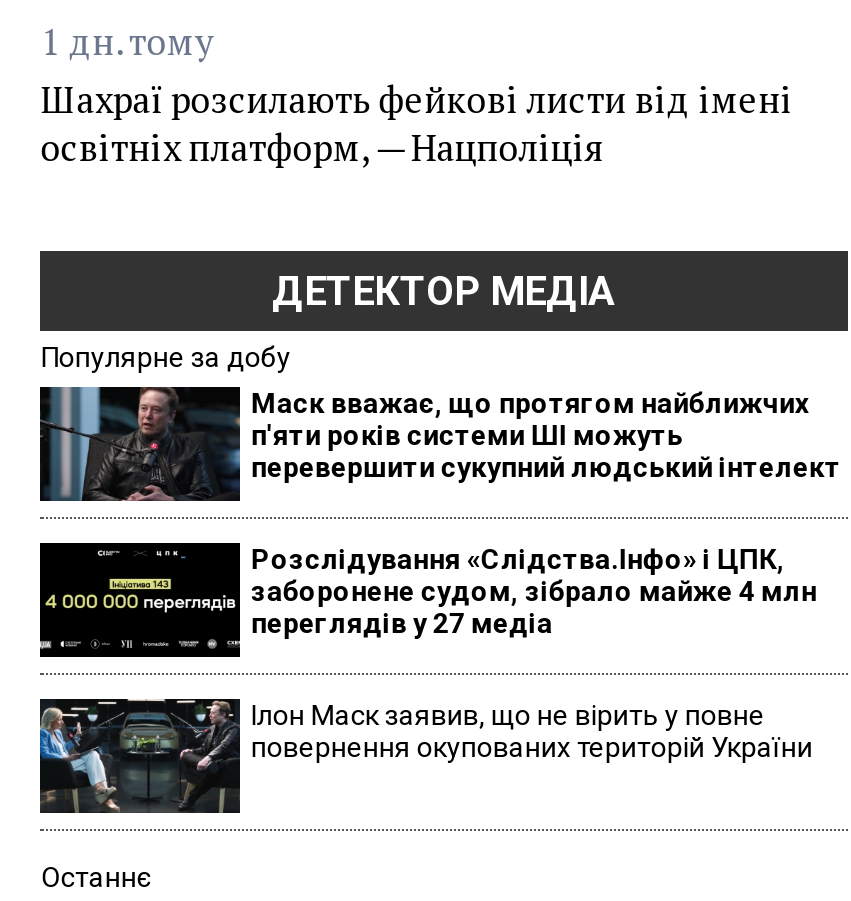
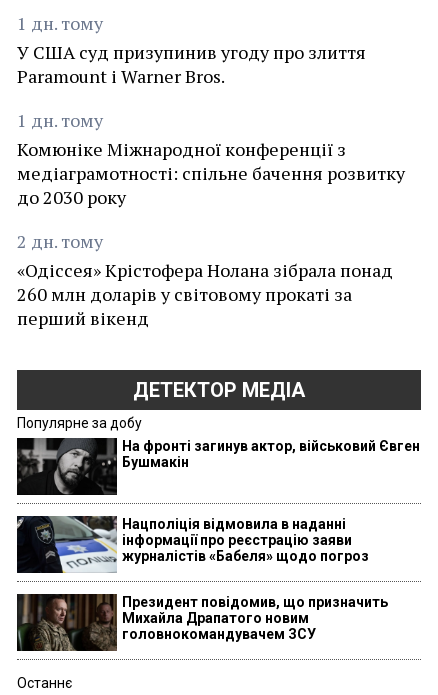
[41,75,793,171] Шахраї розсилають фейкові листи від імені | освітніх платформ, — Нацполіція -> [17,40,405,330] У США суд призупинив угоду про злиття | Paramount і Warner Bros. | 1 дн. тому | Комюніке Міжнародної конференції з | медіаграмотності: спільне бачення розвитку | до 2030 року | 2 дн. тому | «Одіссея» Крістофера Нолана зібрала понад | 260 млн доларів у світовому прокаті за | перший вікенд
[44,385,841,503] [image] | Маск вважає, що протягом найближчих | п'яти років системи ШІ можуть | перевершити сукупний людський інтелект -> [18,437,420,496] [image] | На фронті загинув актор, військовий Євген | Бушмакін
[40,541,817,659] [image] | Розслідування «Слідства.Інфо» і ЦПК, | заборонене судом, зібрало майже 4 млн | переглядів у 27 медіа -> [16,515,369,574] [image] | Нацполіція відмовила в наданні | інформації про реєстрацію заяви | журналістів «Бабеля» щодо погроз
[38,699,813,813] [image] | Ілон Маск заявив, що не вірить у повне | повернення окупованих територій України -> [16,594,388,651] [image] | Президент повідомив, що призначить | Михайла Драпатого новим | головнокомандувачем ЗСУ

